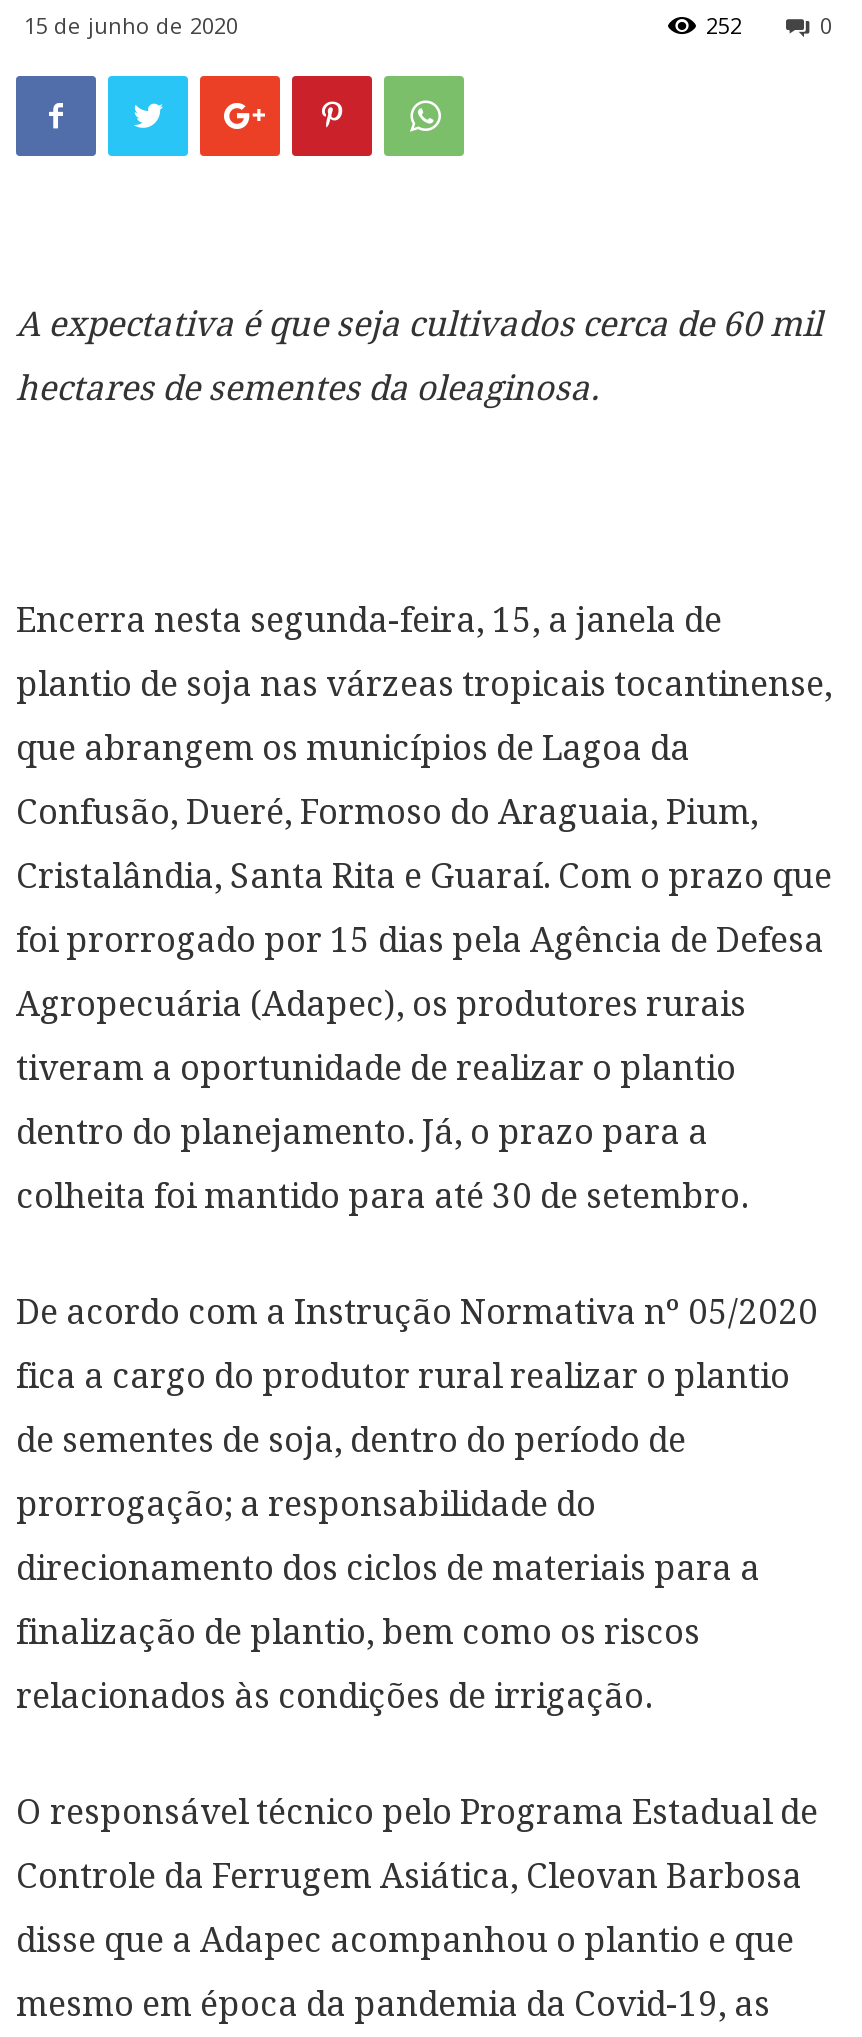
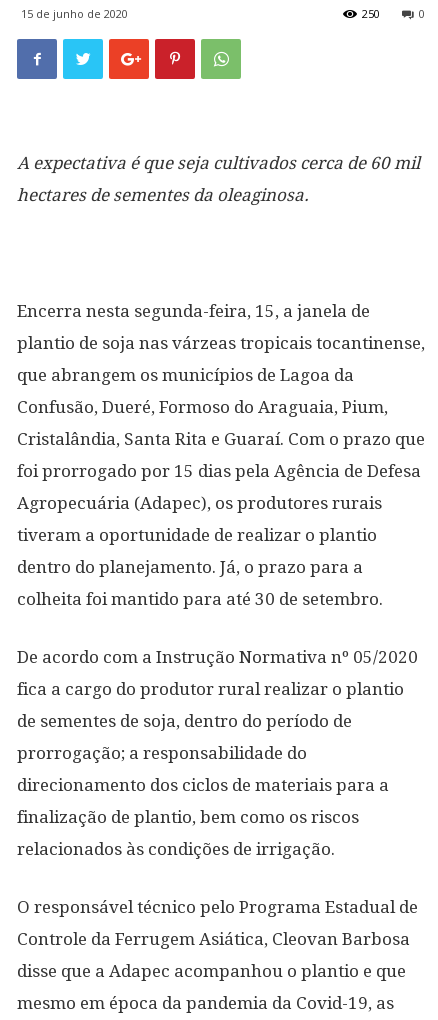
[706,10,742,40] 252 -> [362,6,380,21] 250

